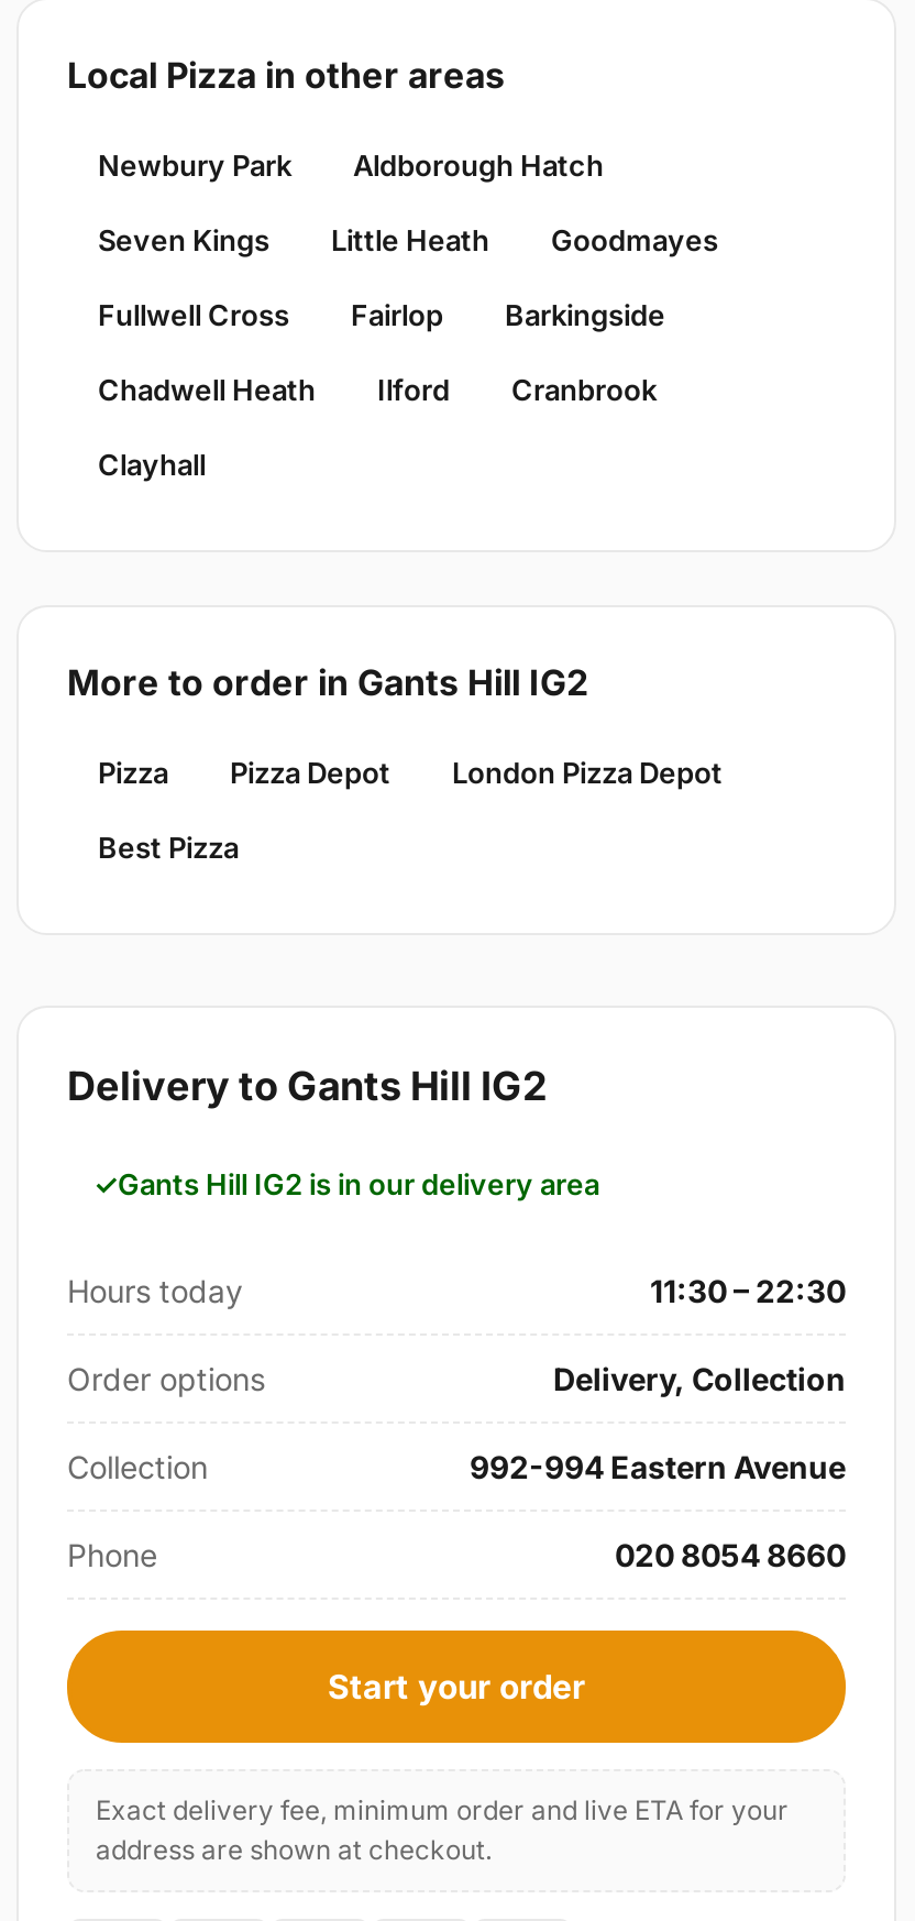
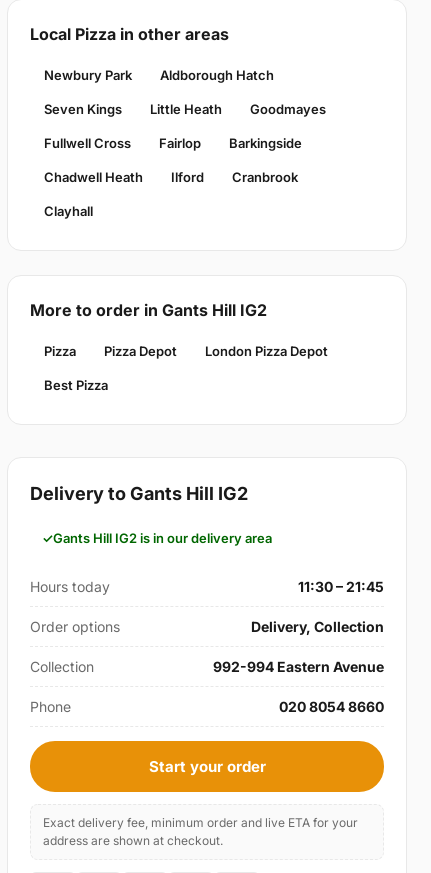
[650,1272,846,1309] 11:30 – 22:30 -> [298,578,384,595] 11:30 – 21:45

